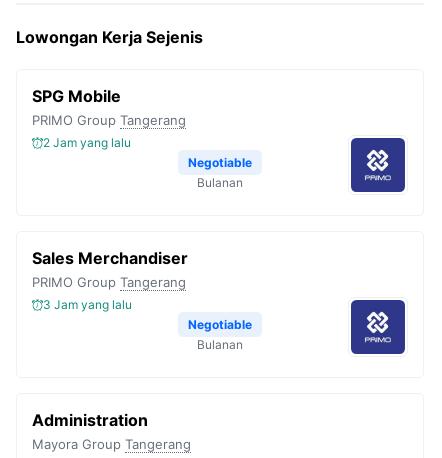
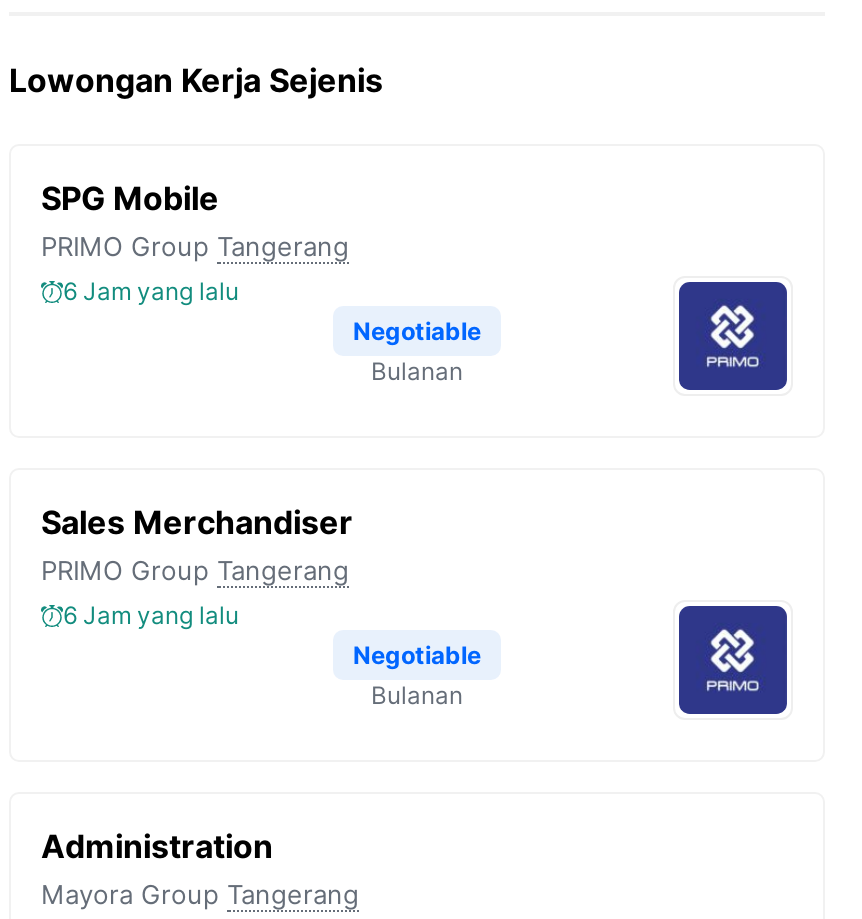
[43,135,131,150] 2 Jam yang lalu -> [63,276,239,306] 6 Jam yang lalu
[43,297,132,312] 3 Jam yang lalu -> [63,600,239,630] 6 Jam yang lalu

